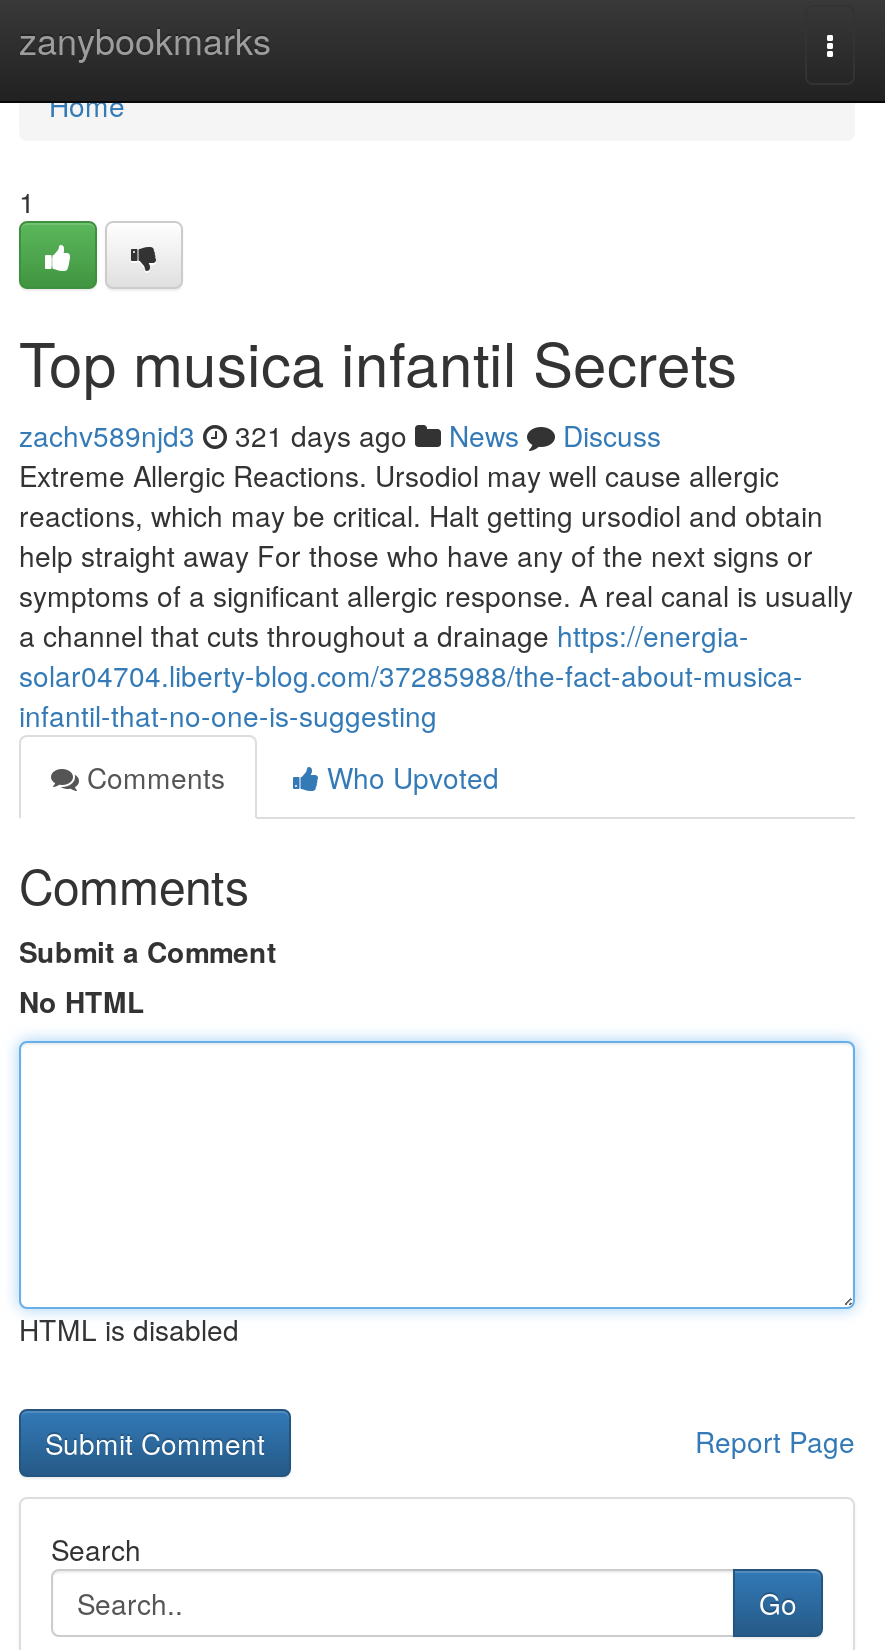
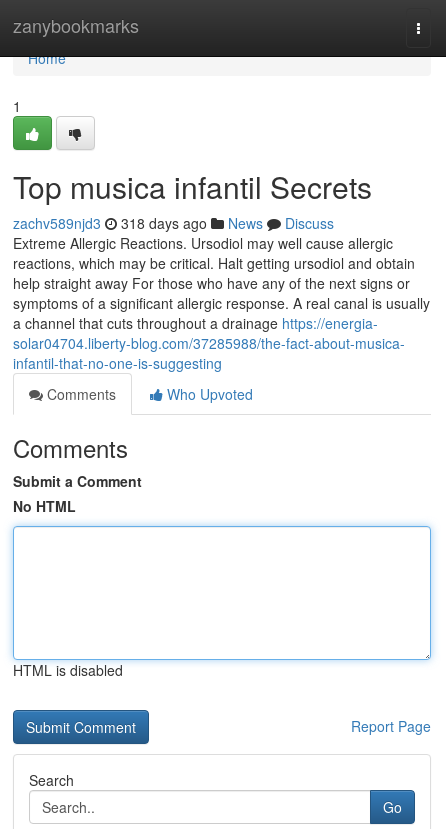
[19,415,661,455] zachv589njd3 321 days ago News Discuss -> [13,213,334,233] zachv589njd3 318 days ago News Discuss

